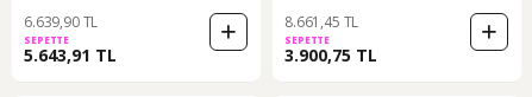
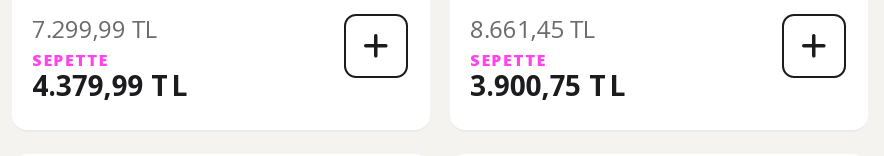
[24,12,98,32] 6.639,90 TL -> [32,12,157,46] 7.299,99 TL
[24,44,116,66] 5.643,91 TL -> [32,66,187,104] 4.379,99 TL

